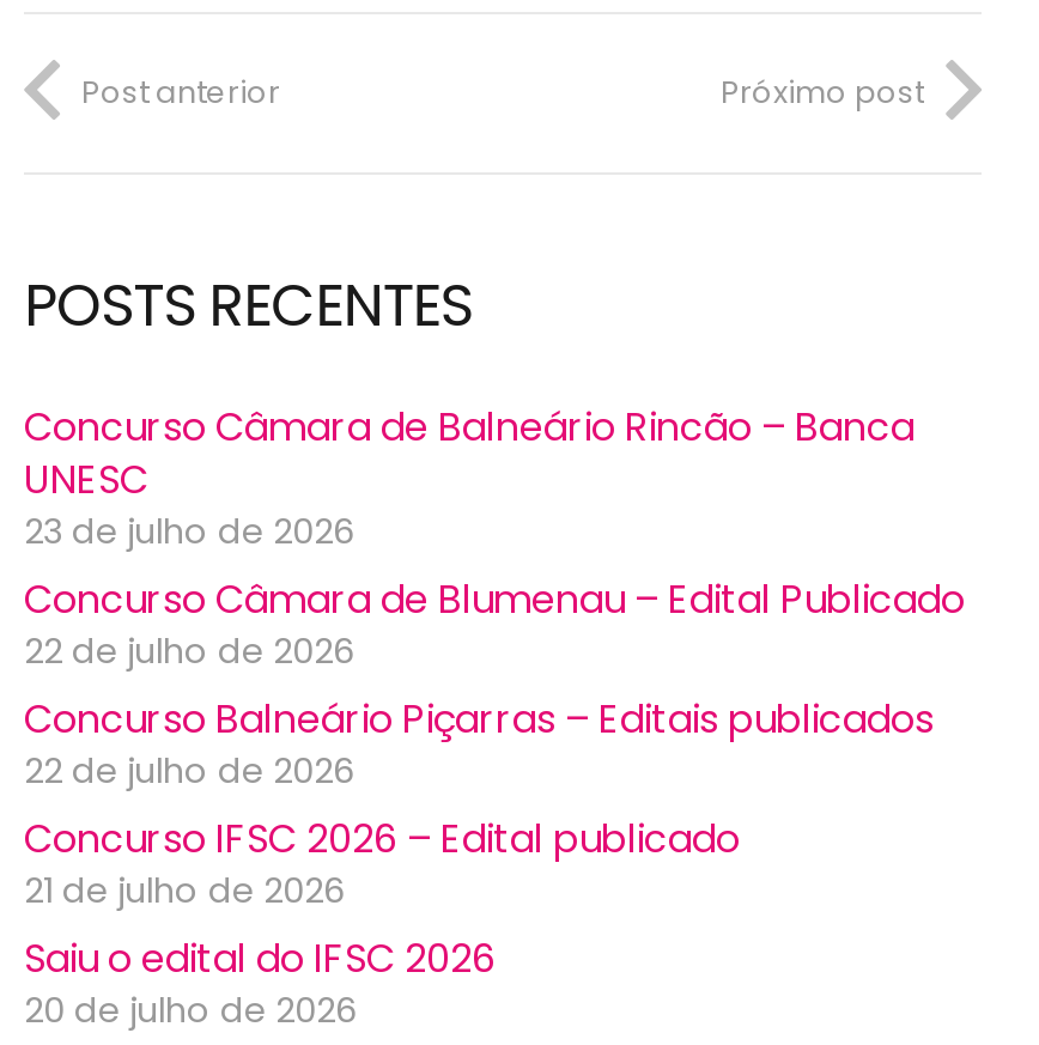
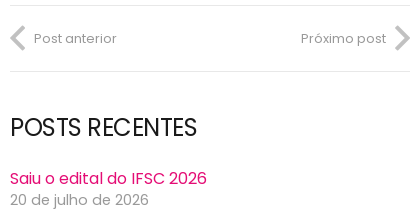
[24,401,965,915] Concurso Câmara de Balneário Rincão – Banca | UNESC | 23 de julho de 2026 | Concurso Câmara de Blumenau – Edital Publicado | 22 de julho de 2026 | Concurso Balneário Piçarras – Editais publicados | 22 de julho de 2026 | Concurso IFSC 2026 – Edital publicado | 21 de julho de 2026 -> none

